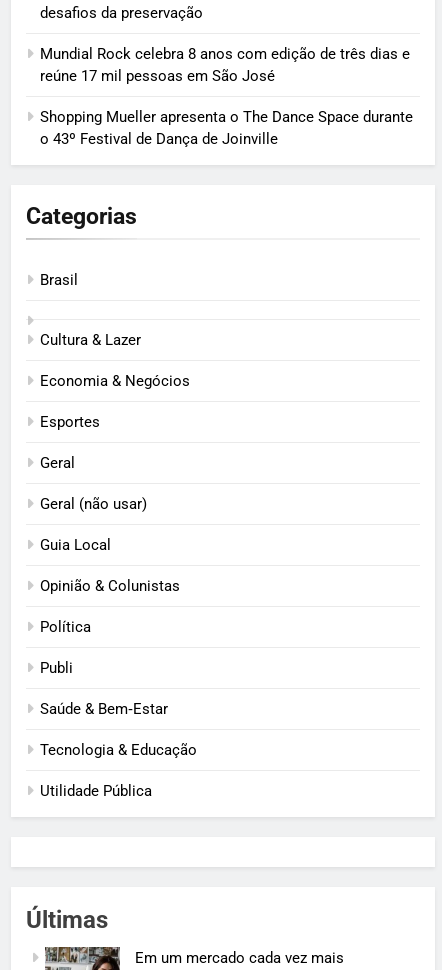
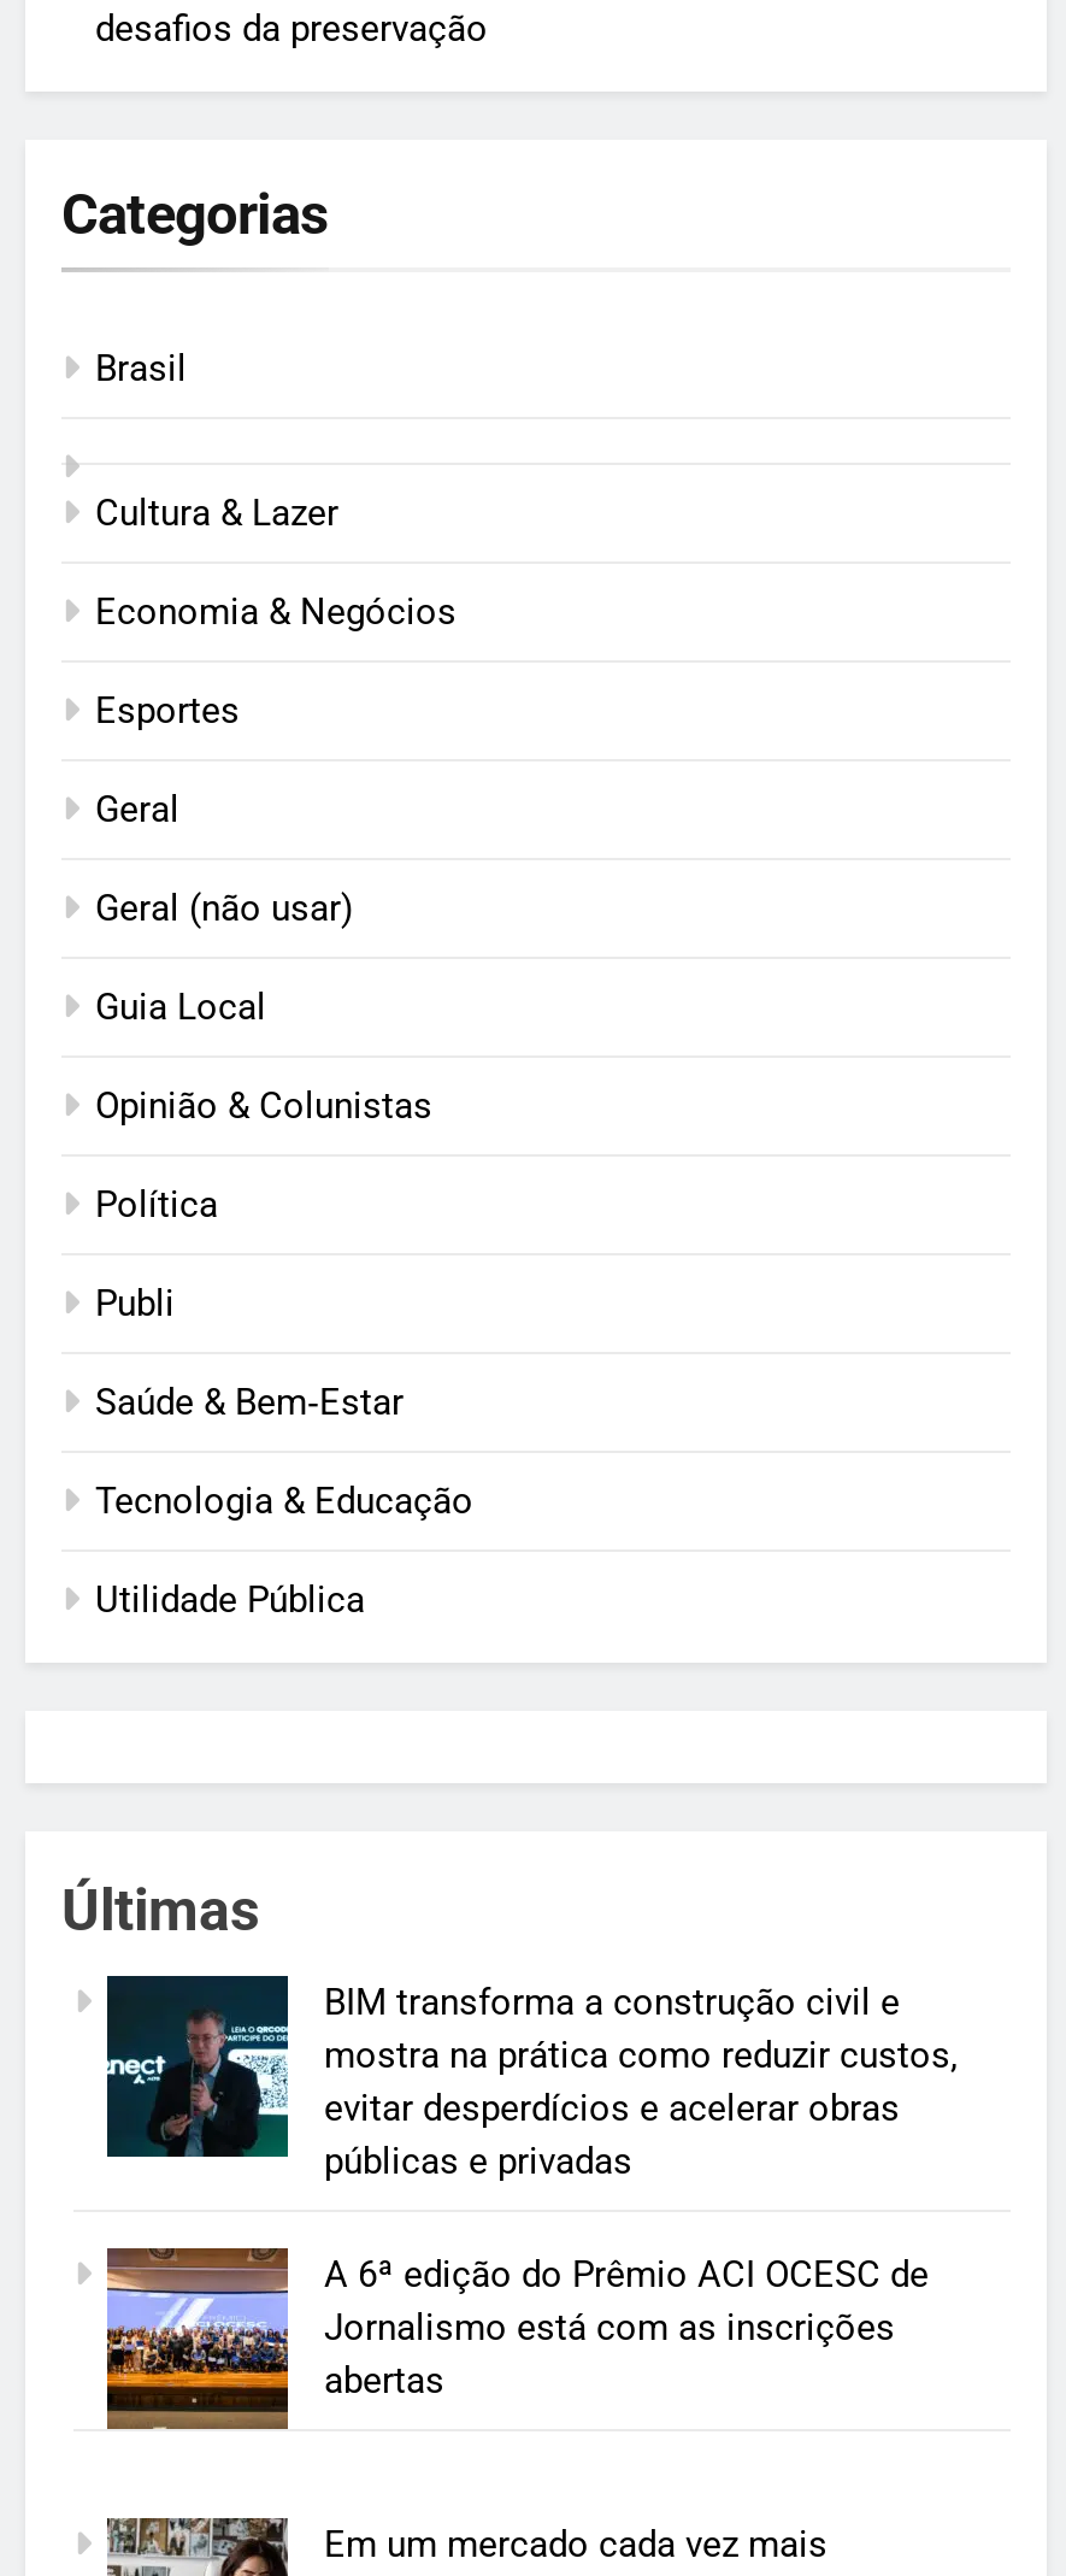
[40,44,413,147] Mundial Rock celebra 8 anos com edição de três dias e | reúne 17 mil pessoas em São José | Shopping Mueller apresenta o The Dance Space durante | o 43º Festival de Dança de Joinville -> none
moved [26,201,197,933] -> [61,182,473,1946]: Categorias | Brasil | Cultura & Lazer | ... | Utilidade Pública | Últimas
none -> [78,2246,290,2431] [image]
none -> [105,1974,958,2402] [image] | BIM transforma a construção civil e | mostra na prática como reduzir custos, | evitar desperdícios e acelerar obras | públicas e privadas | A 6ª edição do Prêmio ACI OCESC de | Jornalismo está com as inscrições | abertas

